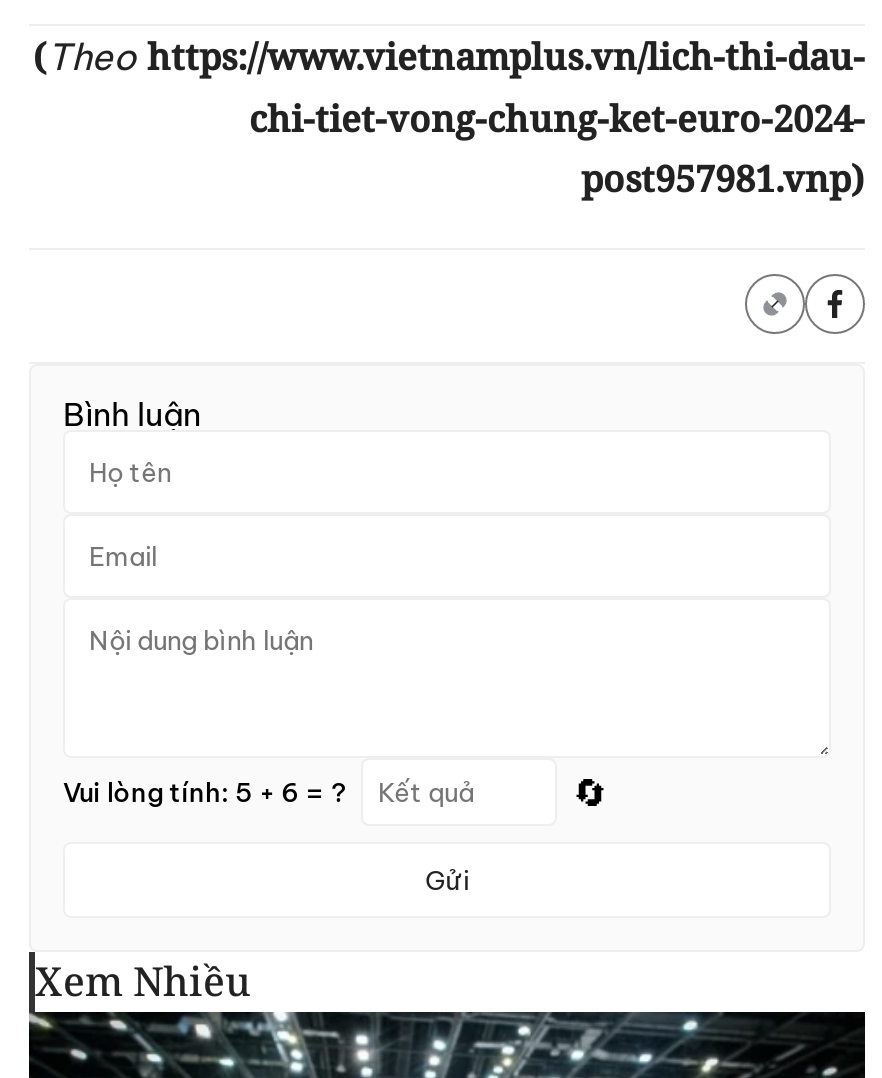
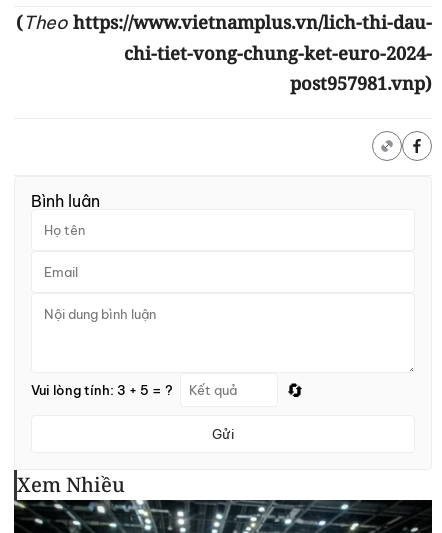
[63,775,347,807] Vui lòng tính: 5 + 6 = ? -> [31,381,173,397] Vui lòng tính: 3 + 5 = ?

